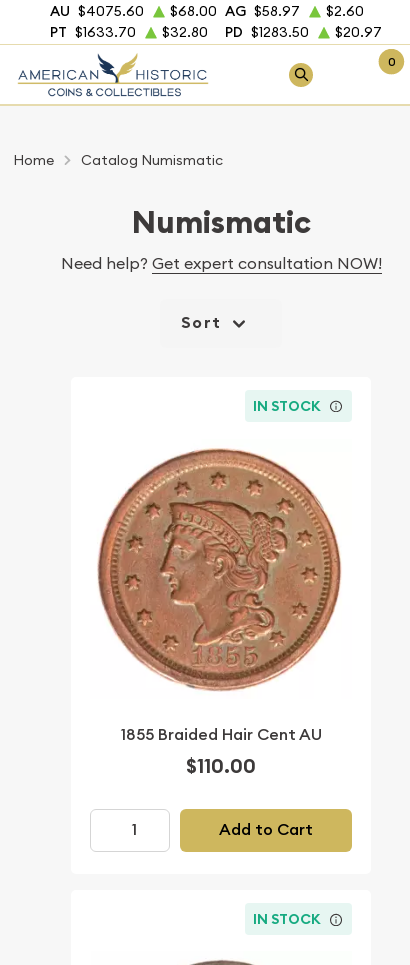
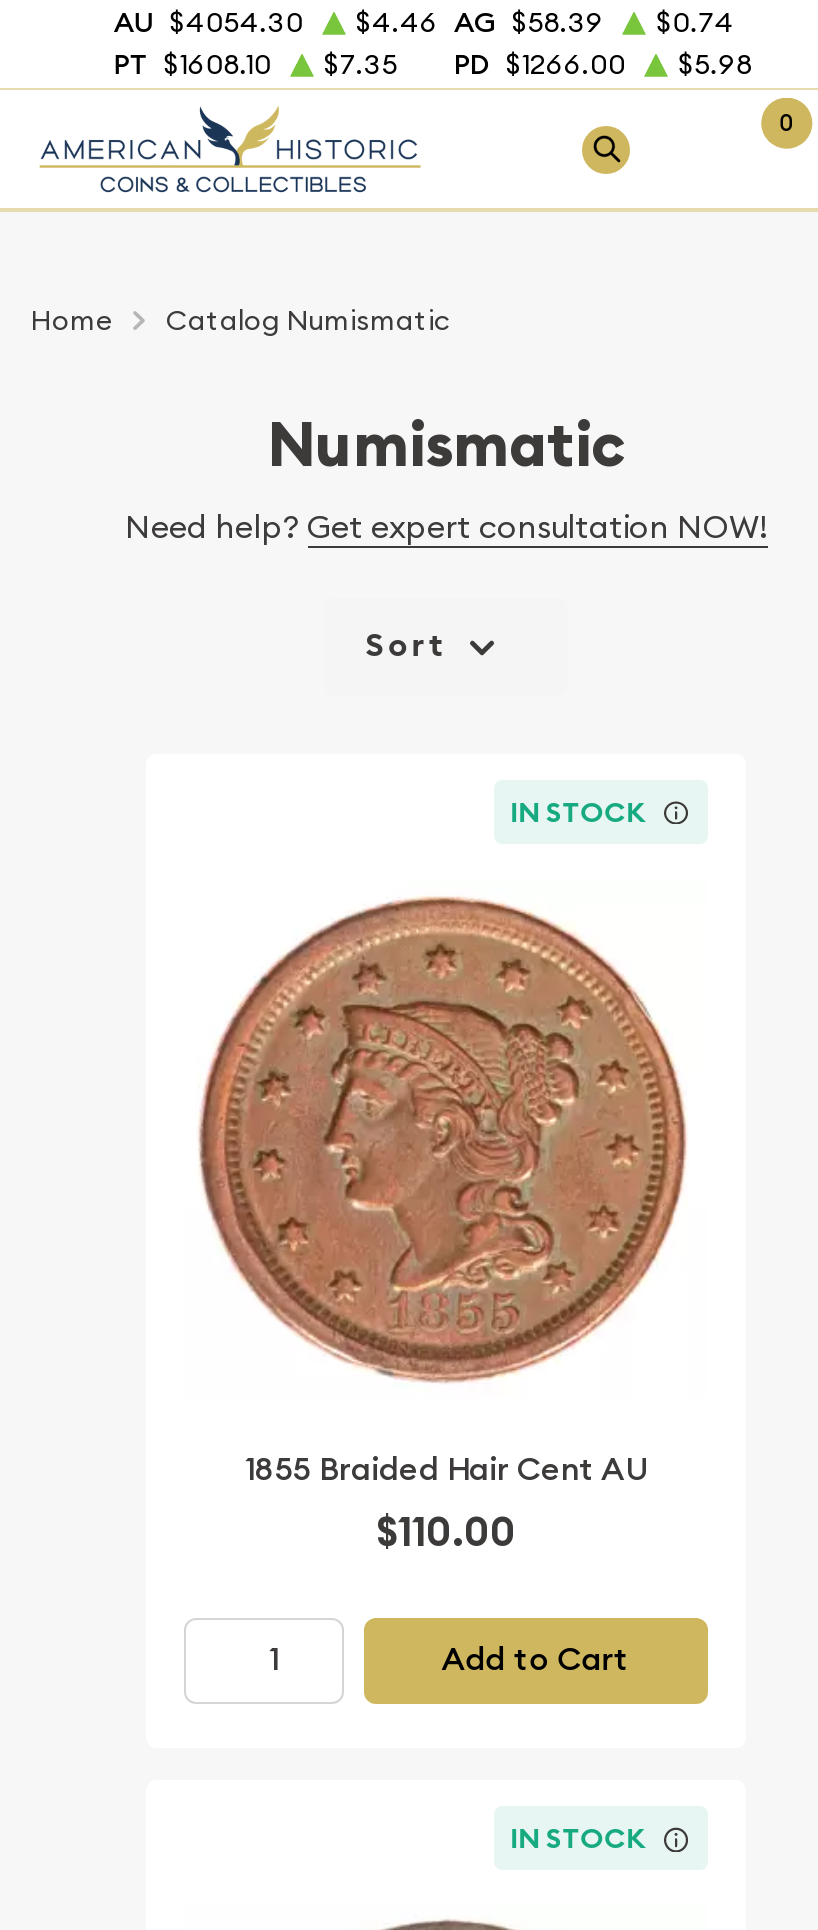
[50,2,144,20] AU $4075.60 -> [114,4,304,40] AU $4054.30
[170,2,300,20] $68.00 AG $58.97 -> [356,4,604,40] $4.46 AG $58.39
[326,2,364,20] $2.60 -> [656,4,734,40] $0.74
[50,23,136,41] PT $1633.70 -> [114,46,272,82] PT $1608.10
[162,23,208,41] $32.80 -> [324,46,398,82] $7.35
[225,23,309,41] PD $1283.50 -> [454,46,626,82] PD $1266.00
[335,23,382,41] $20.97 -> [678,46,752,82] $5.98

